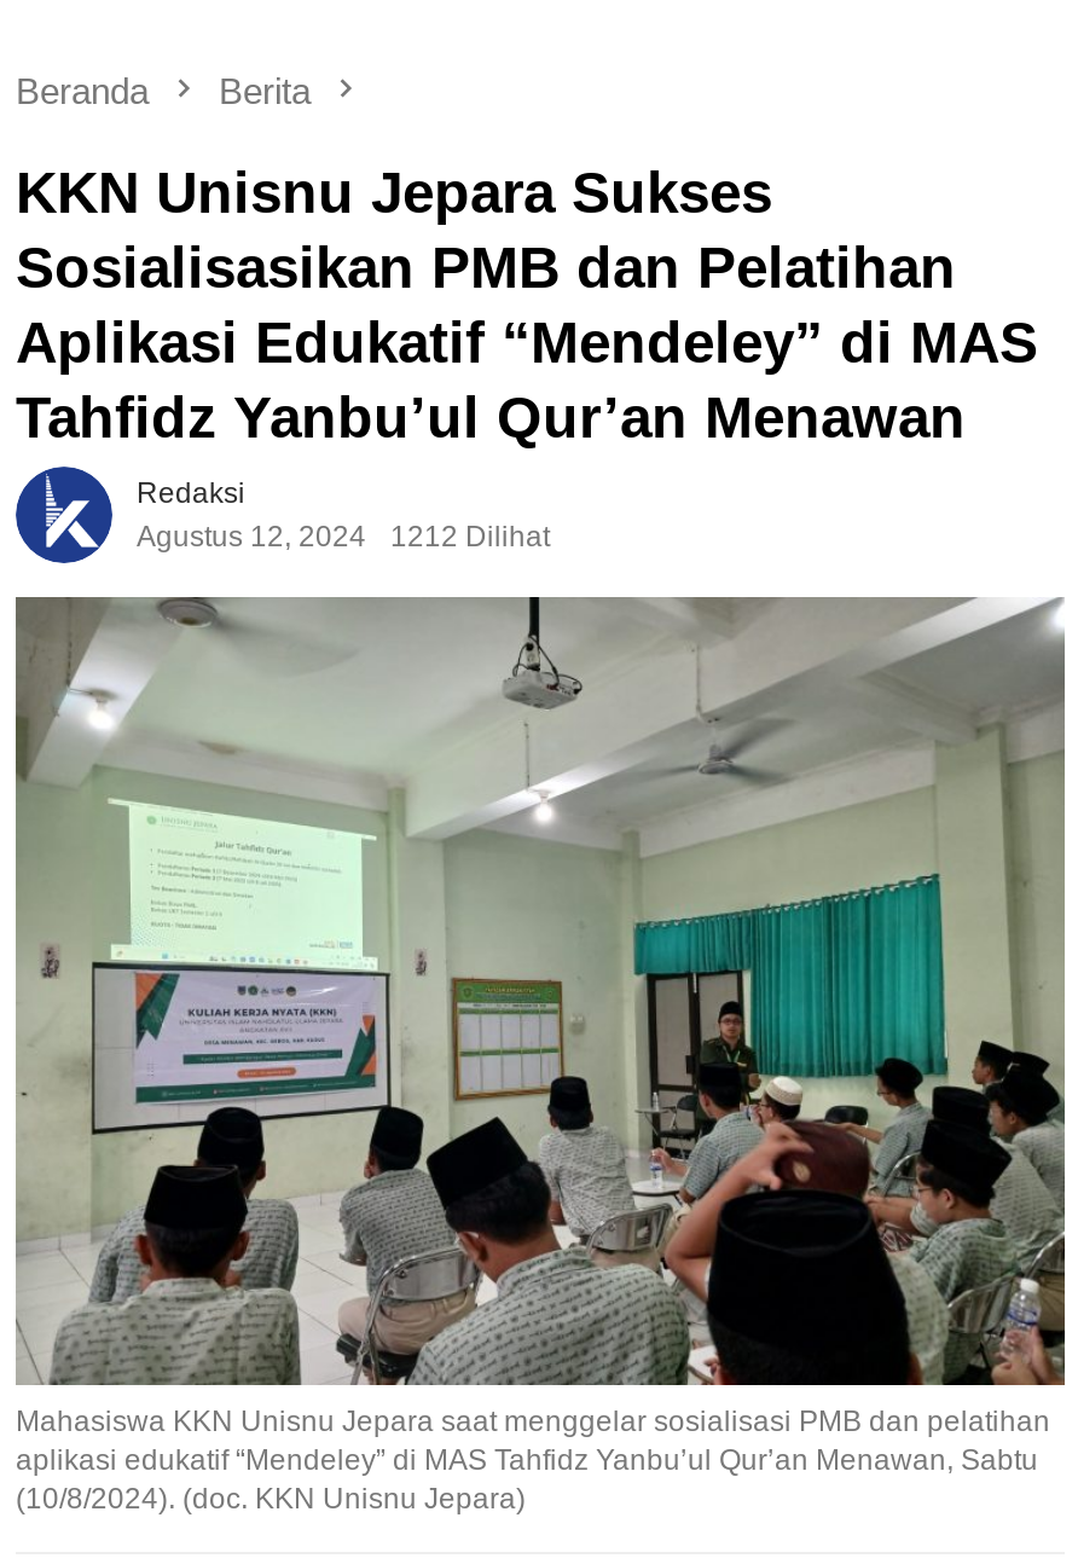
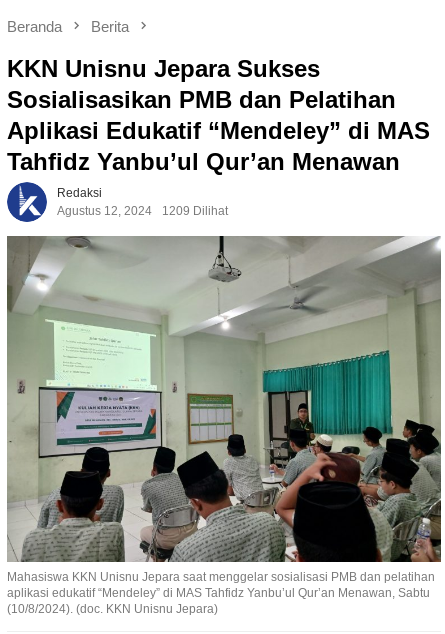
[137,520,550,554] Agustus 12, 2024 1212 Dilihat -> [57,204,228,218] Agustus 12, 2024 1209 Dilihat

